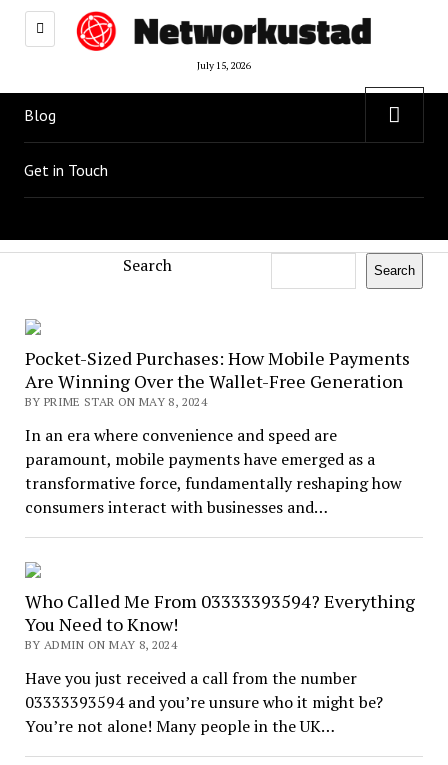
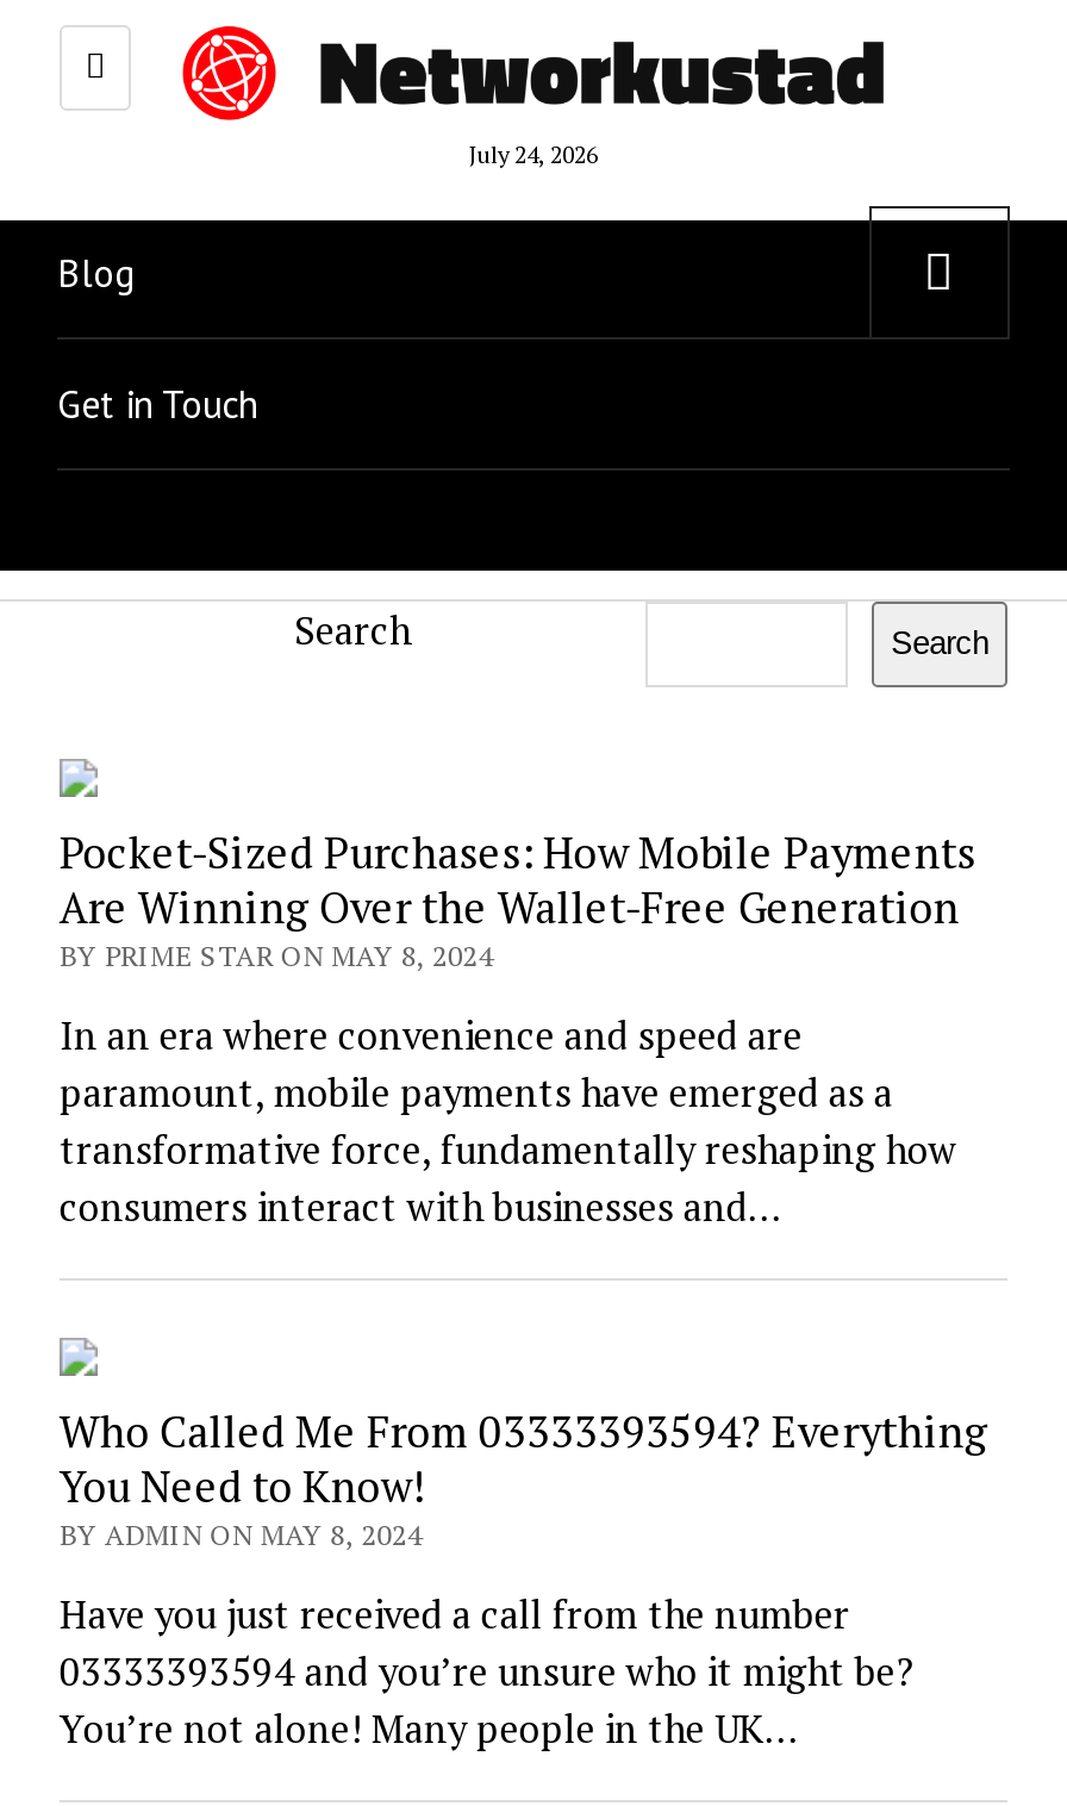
[197,59,251,72] July 15, 2026 -> [469,139,598,170] July 24, 2026

